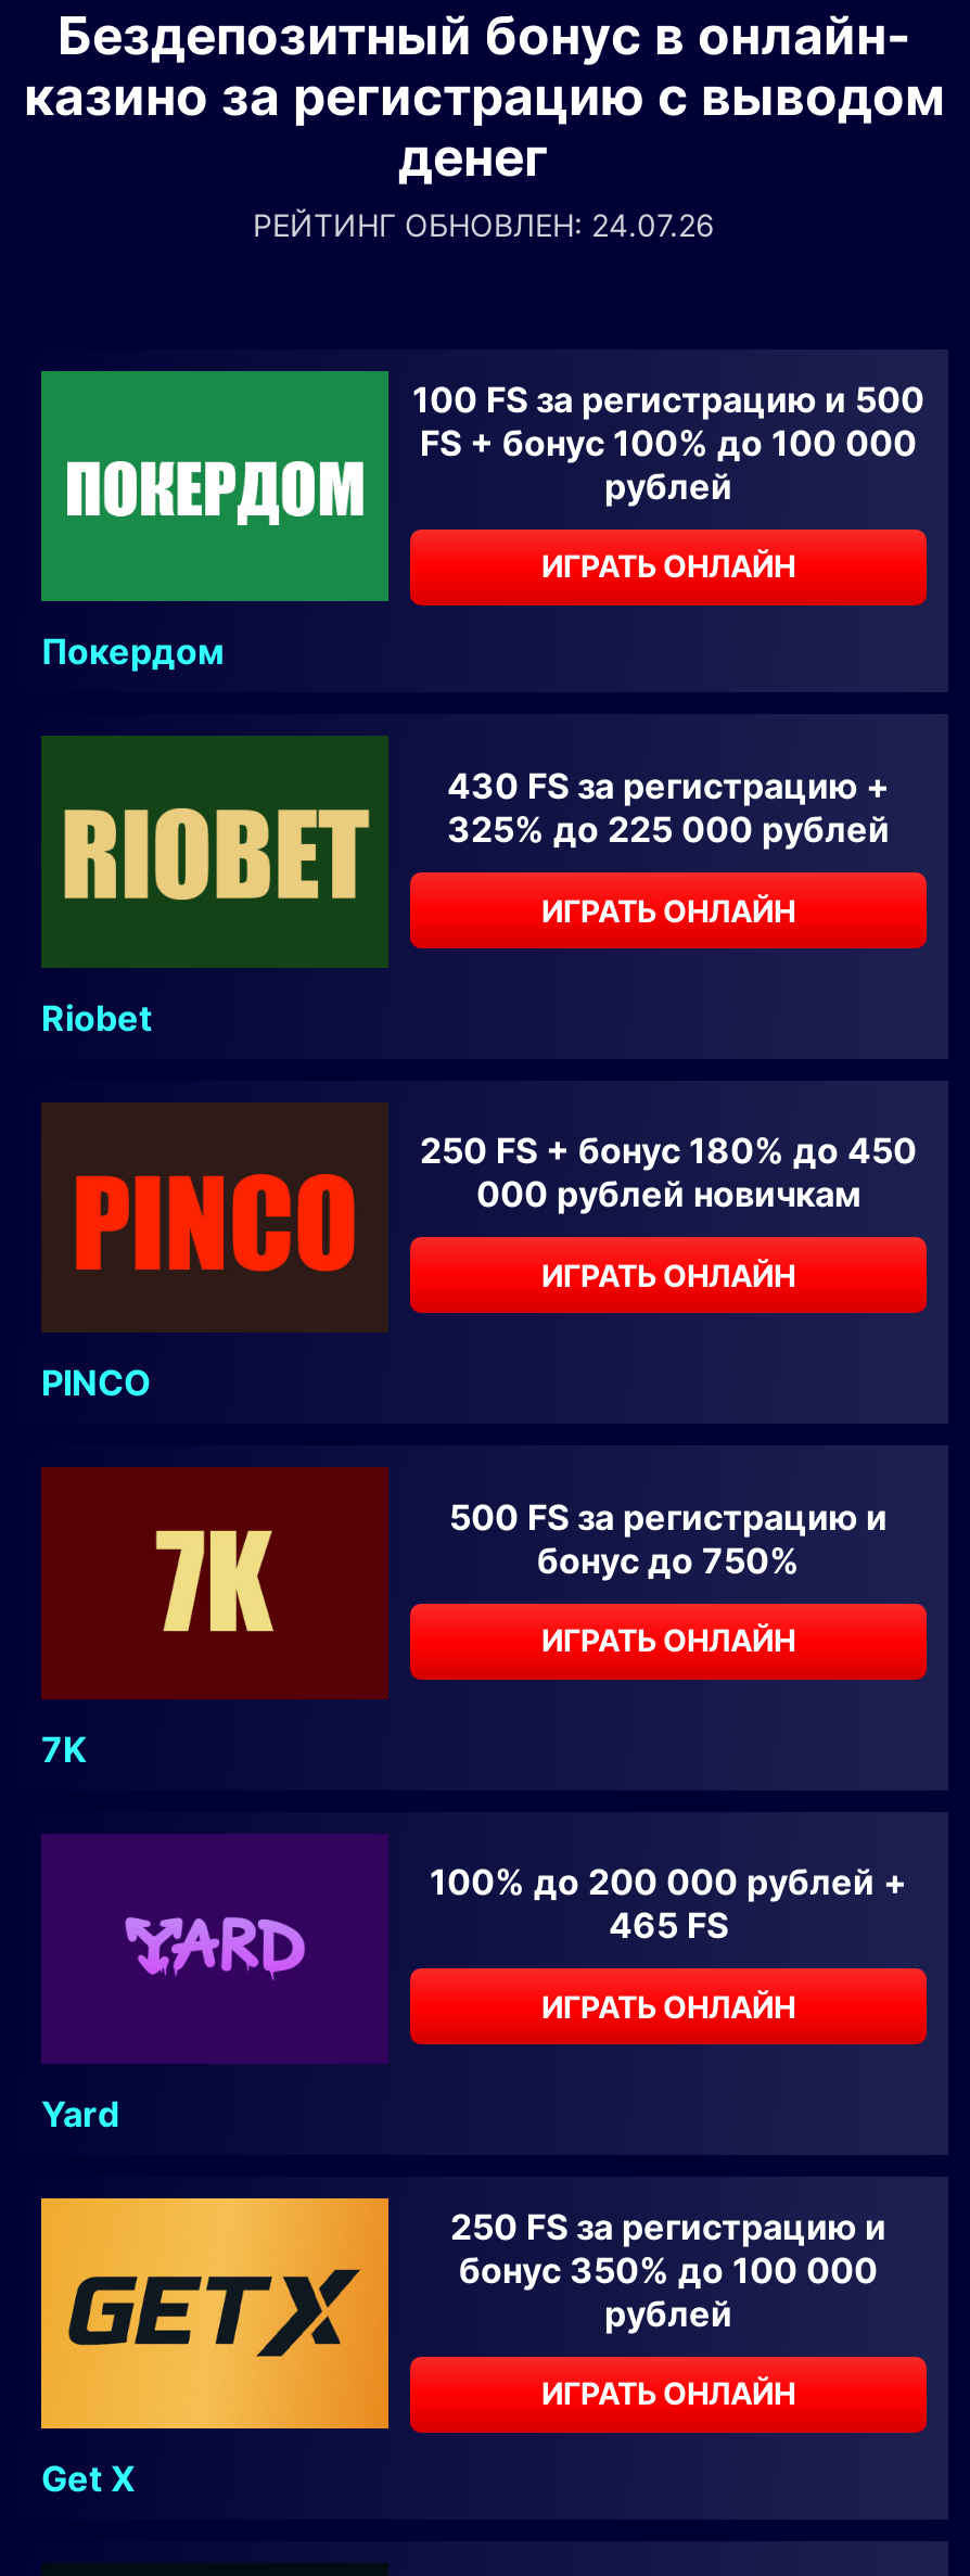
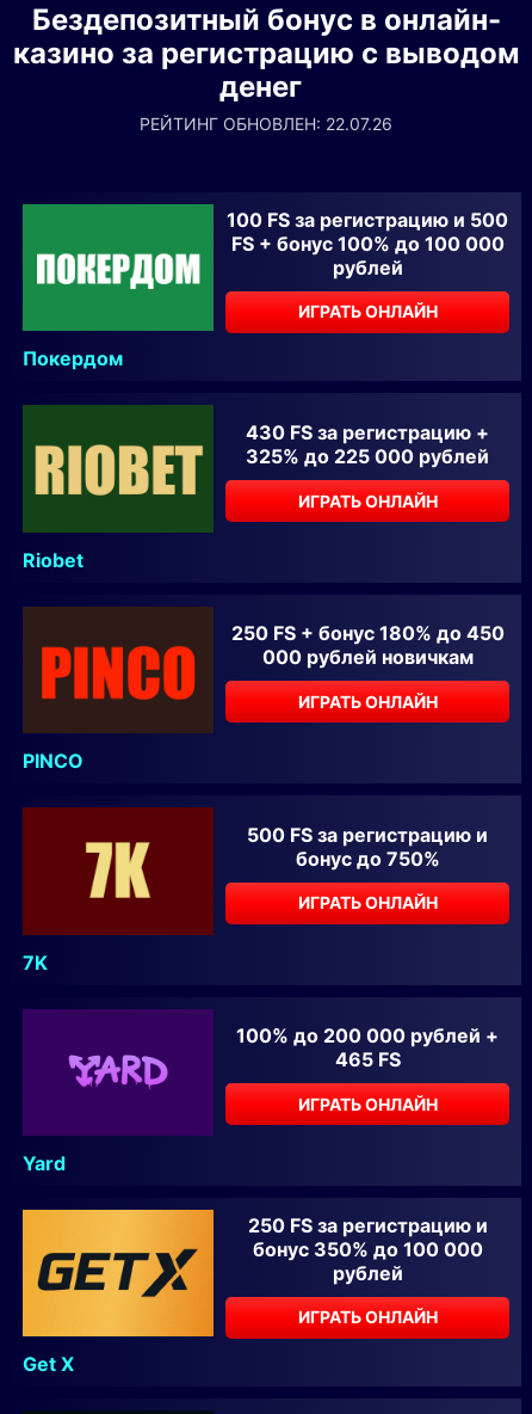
[253,206,715,243] РЕЙТИНГ ОБНОВЛЕН: 24.07.26 -> [140,113,392,134] РЕЙТИНГ ОБНОВЛЕН: 22.07.26

